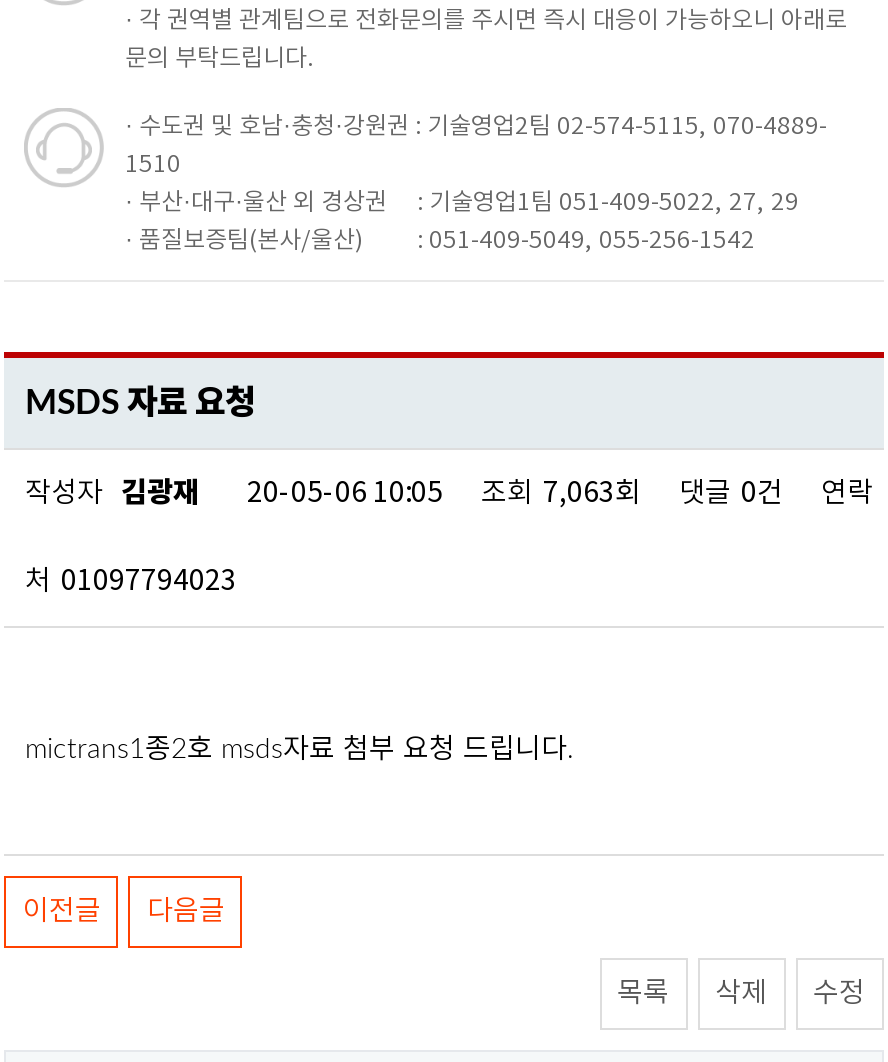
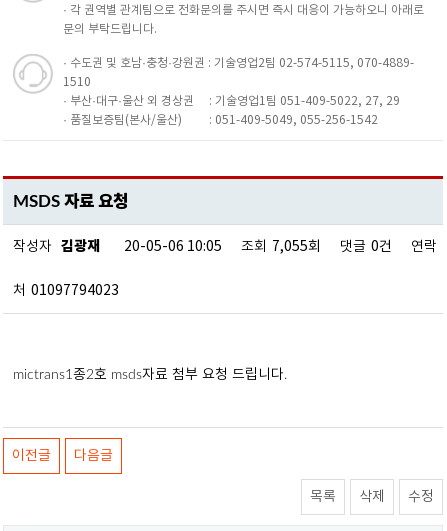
[25,476,873,510] 작성자 김광재 20-05-06 10:05 조회 7,063회 댓글 0건 연락 -> [13,238,437,255] 작성자 김광재 20-05-06 10:05 조회 7,055회 댓글 0건 연락

